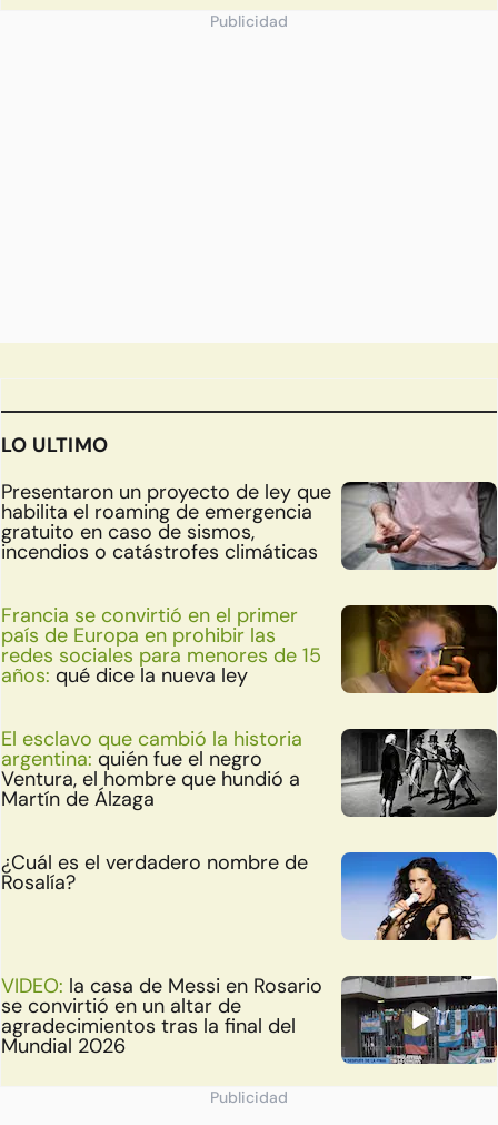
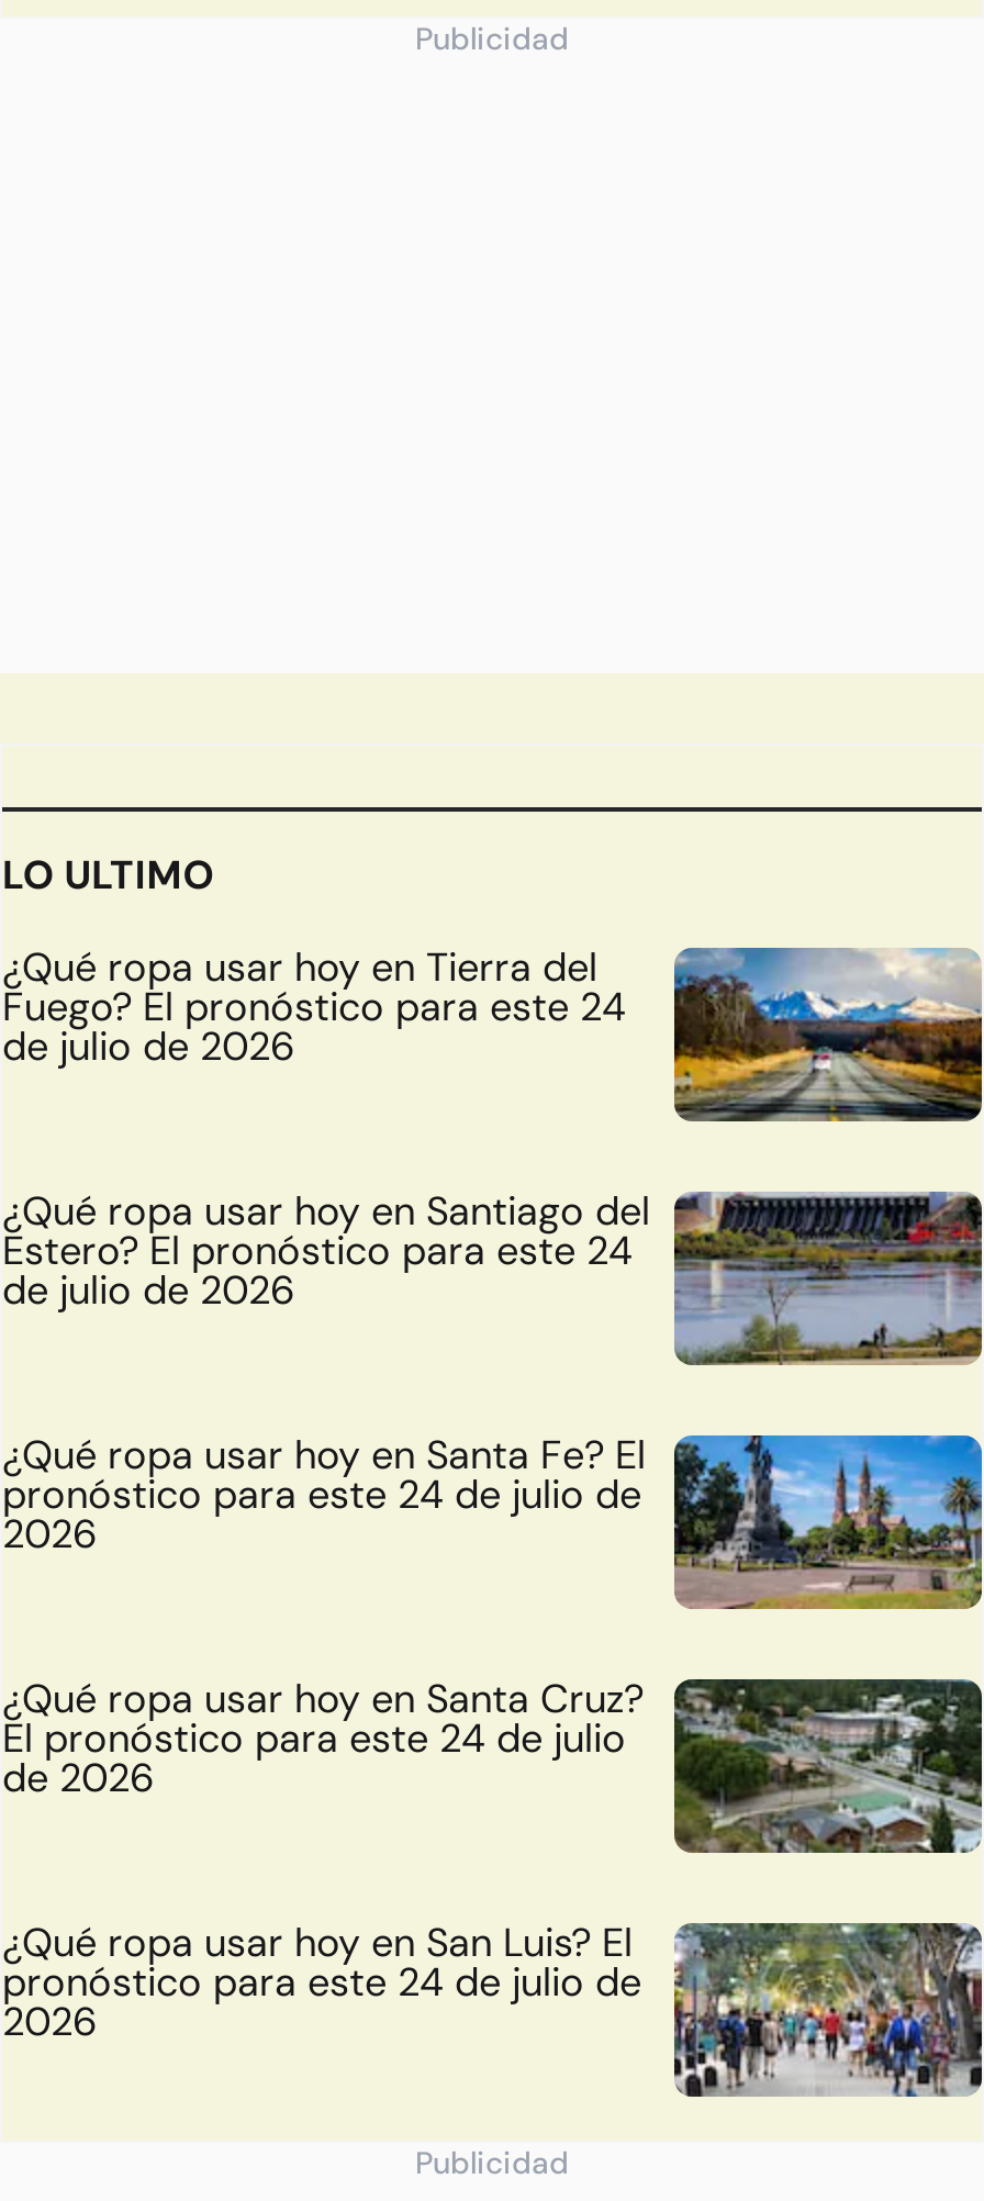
[1,478,495,570] [image] | Presentaron un proyecto de ley que | habilita el roaming de emergencia | gratuito en caso de sismos, | incendios o catástrofes climáticas -> [2,940,977,1124] [image] | ¿Qué ropa usar hoy en Tierra del | Fuego? El pronóstico para este 24 | de julio de 2026
[1,601,495,694] [image] | Francia se convirtió en el primer | país de Europa en prohibir las | redes sociales para menores de 15 | años: qué dice la nueva ley -> [2,1184,977,1365] [image] | ¿Qué ropa usar hoy en Santiago del | Estero? El pronóstico para este 24 | de julio de 2026
[1,725,495,818] [image] | El esclavo que cambió la historia | argentina: quién fue el negro | Ventura, el hombre que hundió a | Martín de Álzaga -> [2,1428,977,1611] [image] | ¿Qué ropa usar hoy en Santa Fe? El | pronóstico para este 24 de julio de | 2026
[1,848,495,940] [image] | ¿Cuál es el verdadero nombre de | Rosalía? -> [2,1672,977,1855] [image] | ¿Qué ropa usar hoy en Santa Cruz? | El pronóstico para este 24 de julio | de 2026
[1,972,495,1065] [image] | VIDEO: la casa de Messi en Rosario | se convirtió en un altar de | agradecimientos tras la final del | Mundial 2026 -> [2,1915,977,2099] [image] | ¿Qué ropa usar hoy en San Luis? El | pronóstico para este 24 de julio de | 2026

